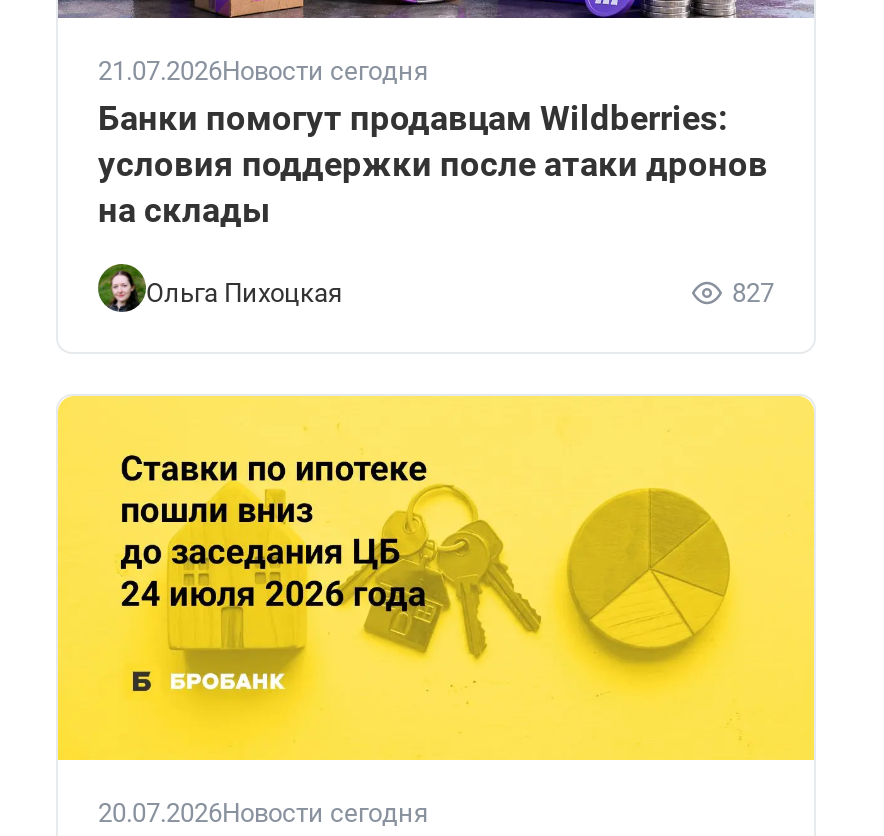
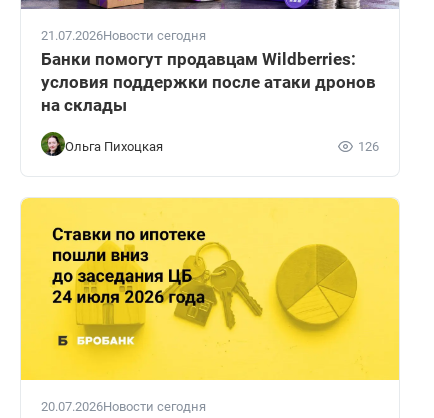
[732,277,774,307] 827 -> [358,139,379,154] 126

